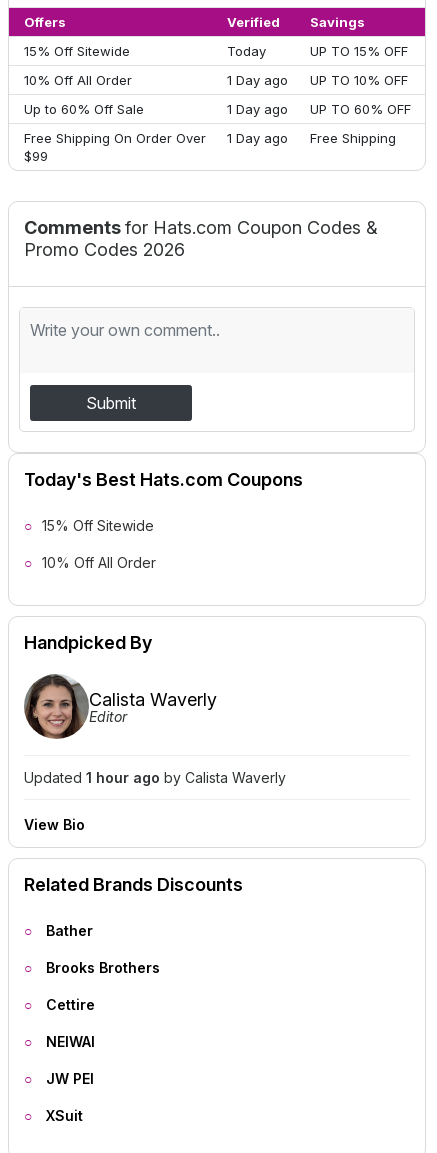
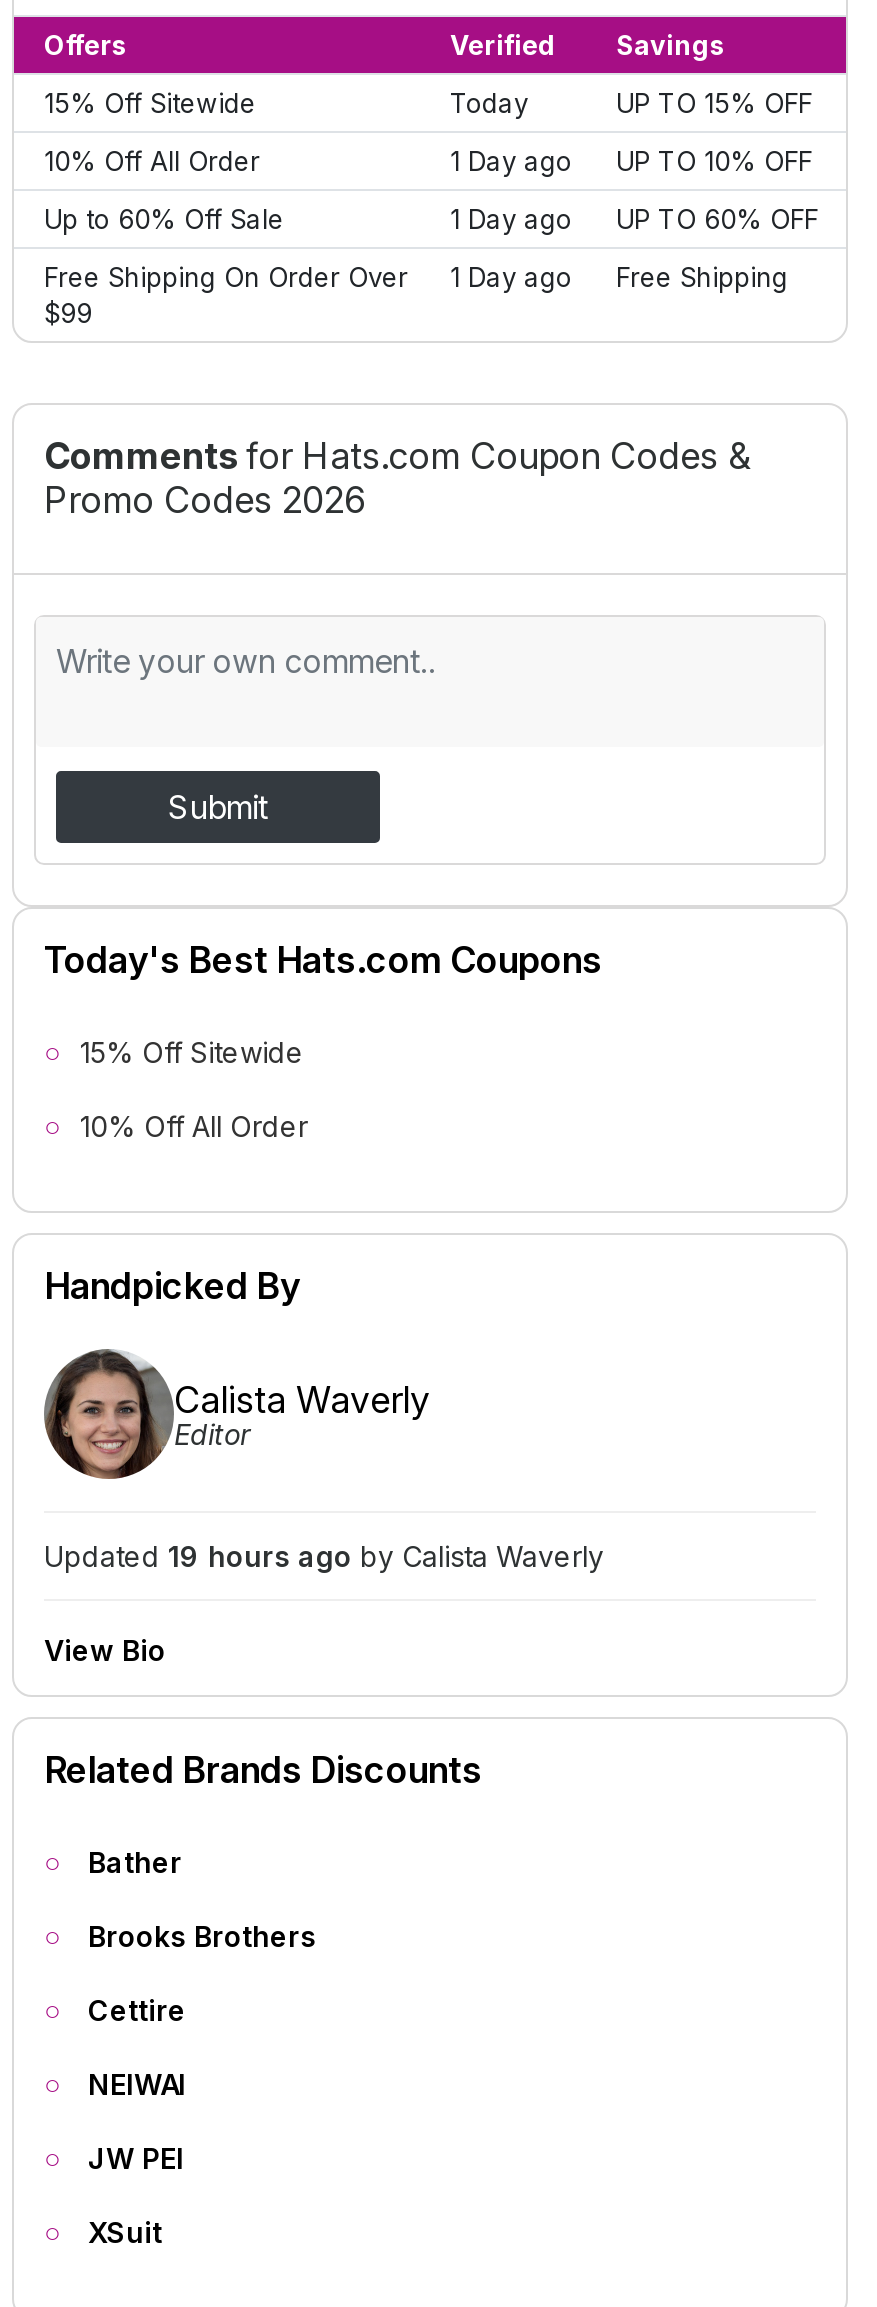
[24,769,286,786] Updated 1 hour ago by Calista Waverly -> [44,1539,604,1573] Updated 19 hours ago by Calista Waverly

